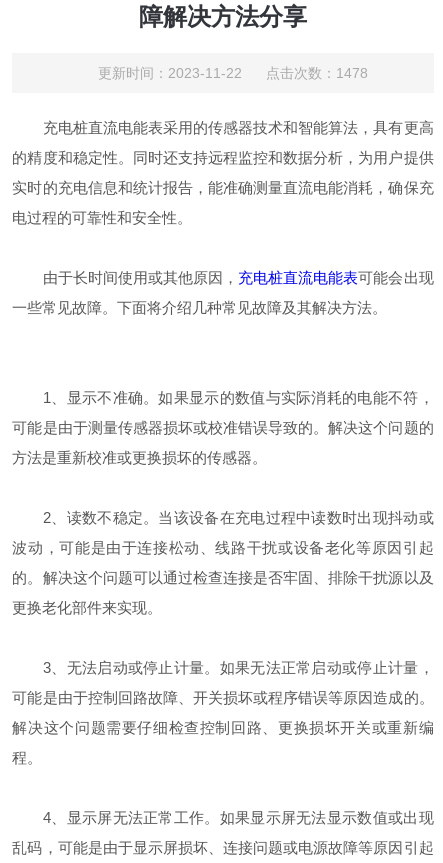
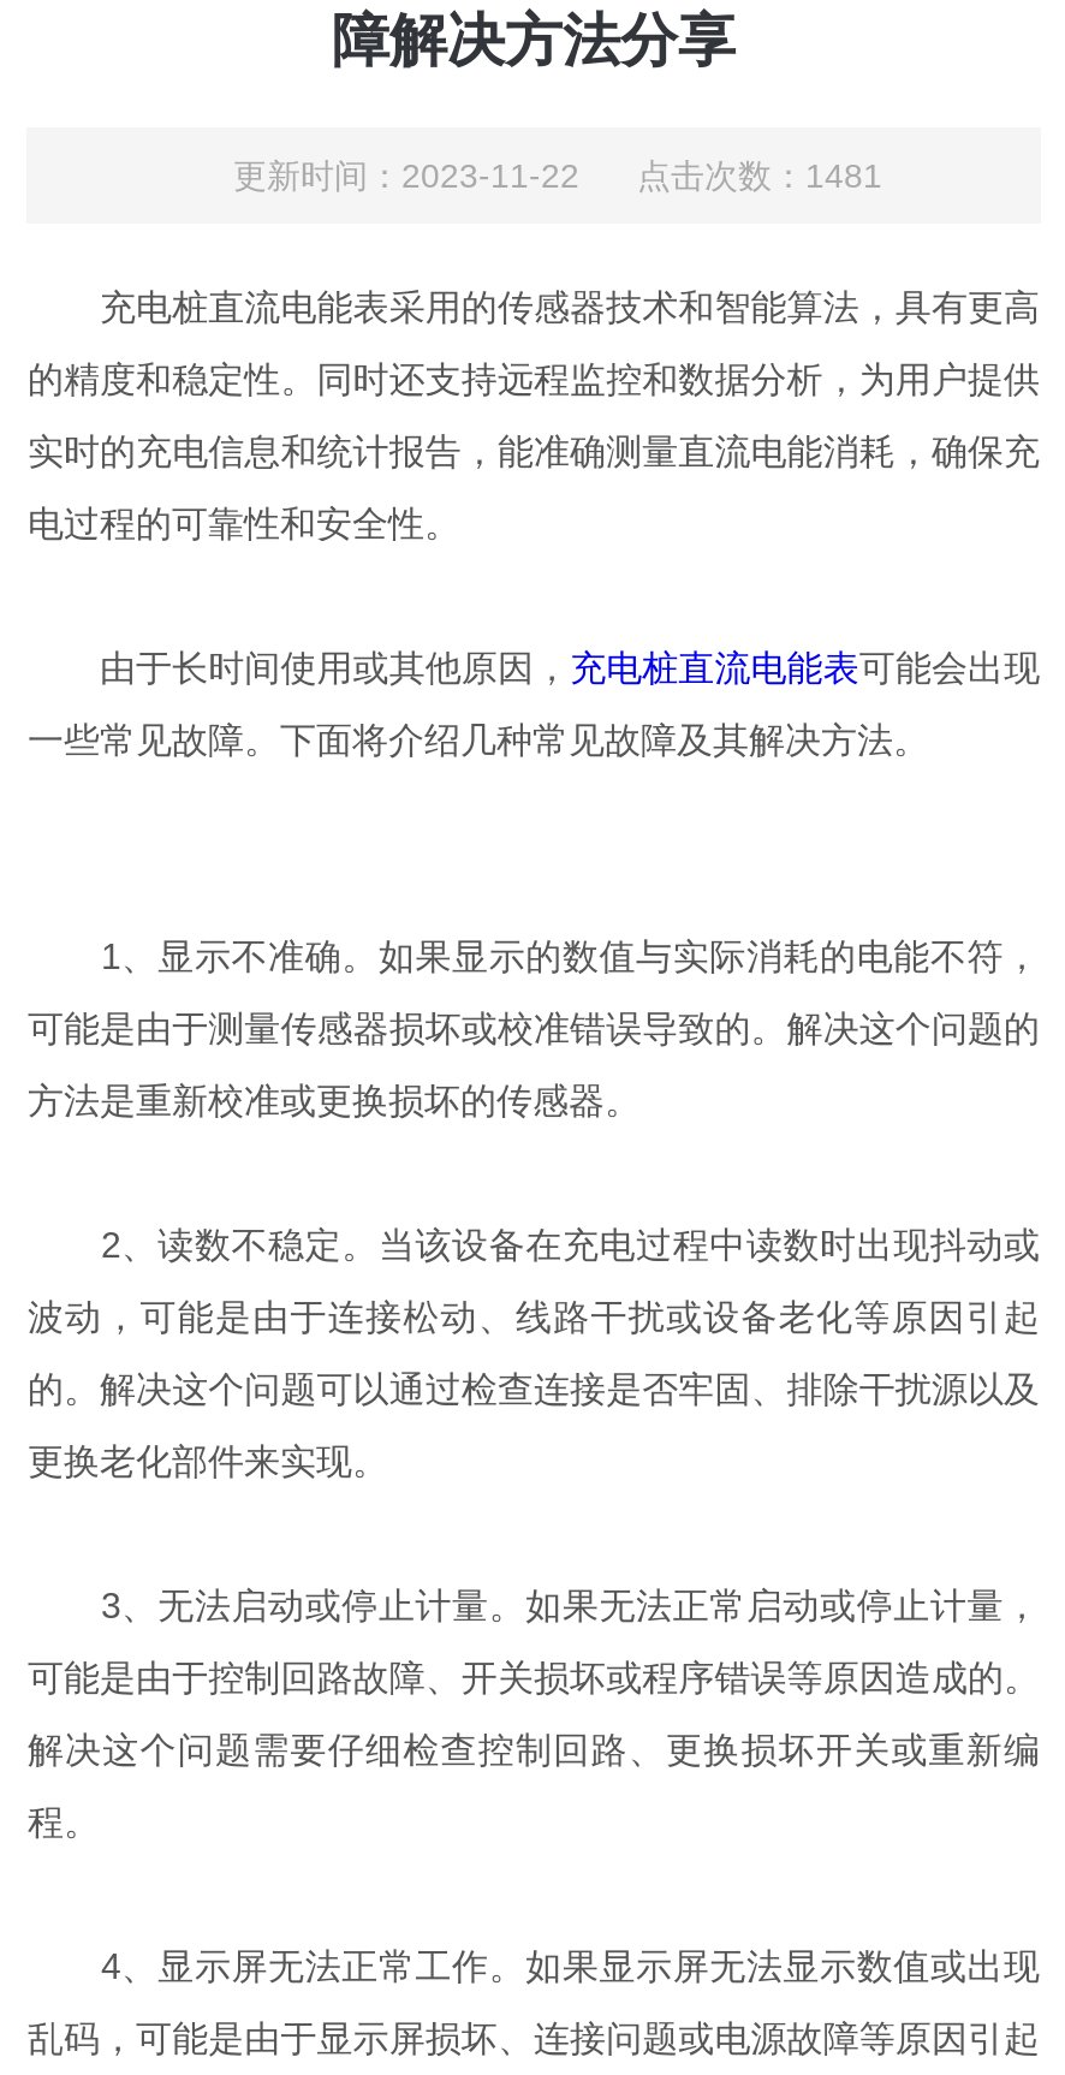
[98,65,368,81] 更新时间：2023-11-22 点击次数：1478 -> [233,156,882,195] 更新时间：2023-11-22 点击次数：1481

